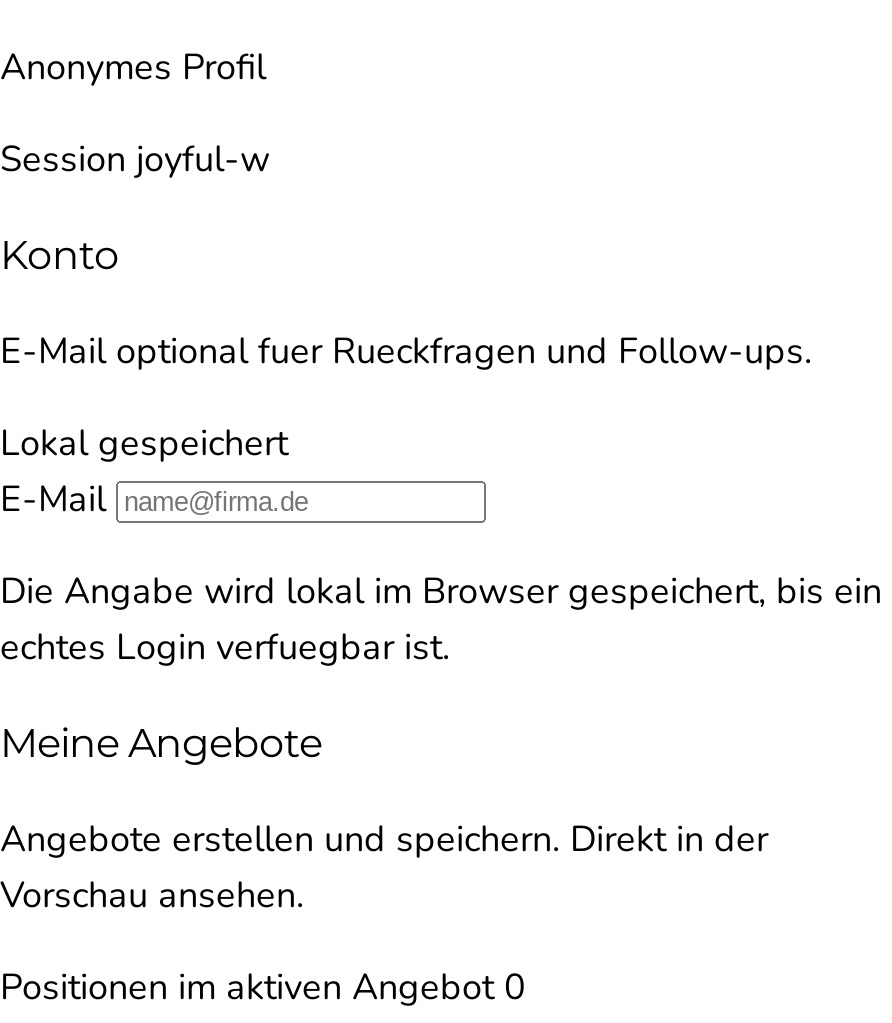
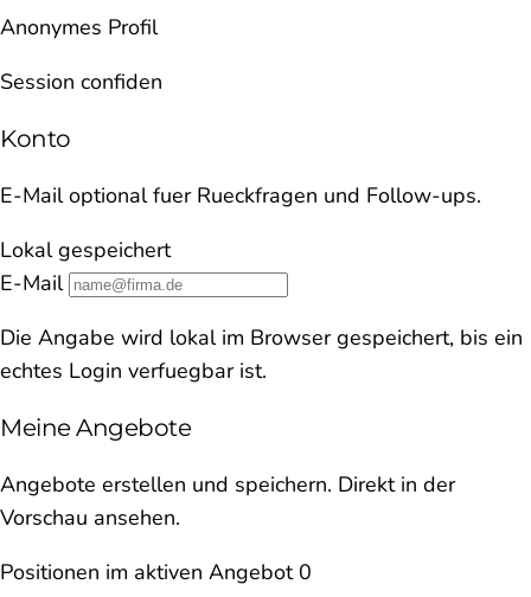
[0,135,270,183] Session joyful-w -> [0,67,162,96] Session confiden

